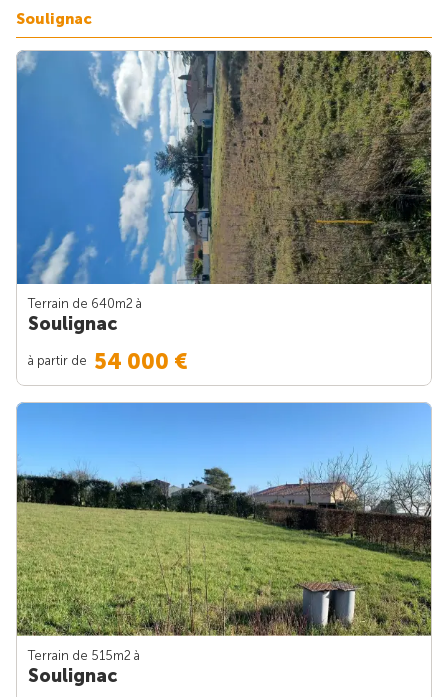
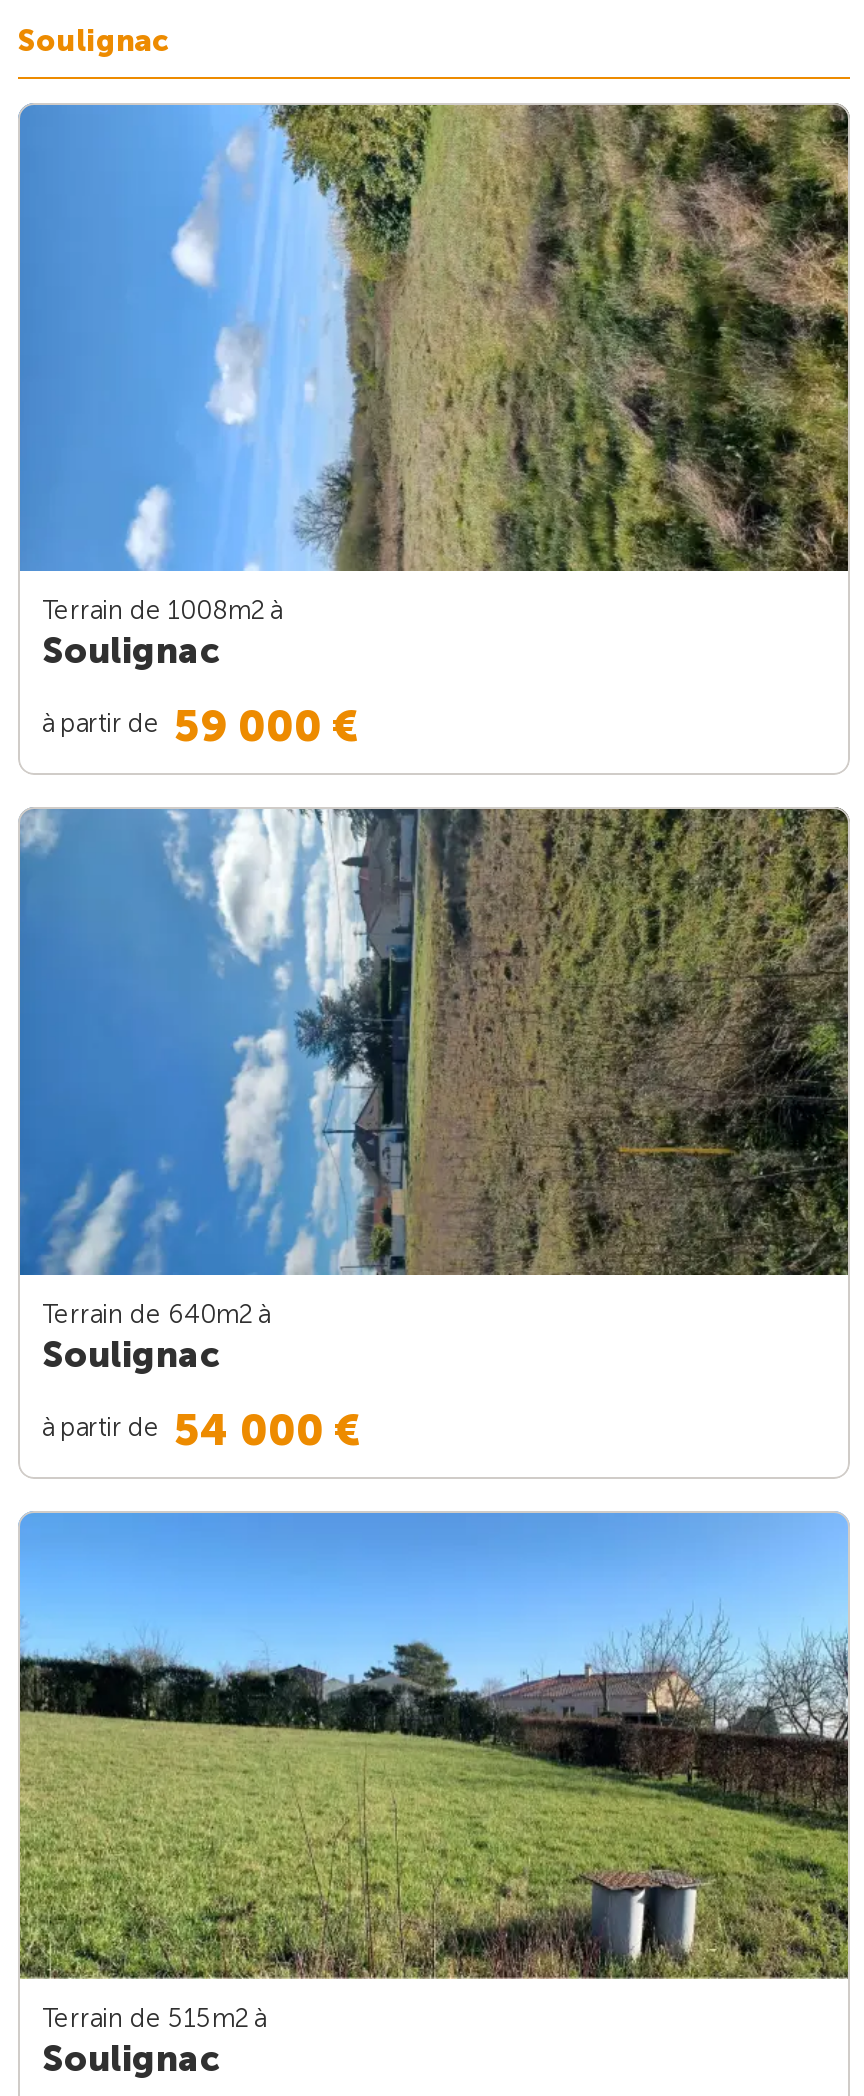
none -> [20,103,850,753] [image] | Terrain de 1008m2 à | Soulignac | à partir de 59 000 €

